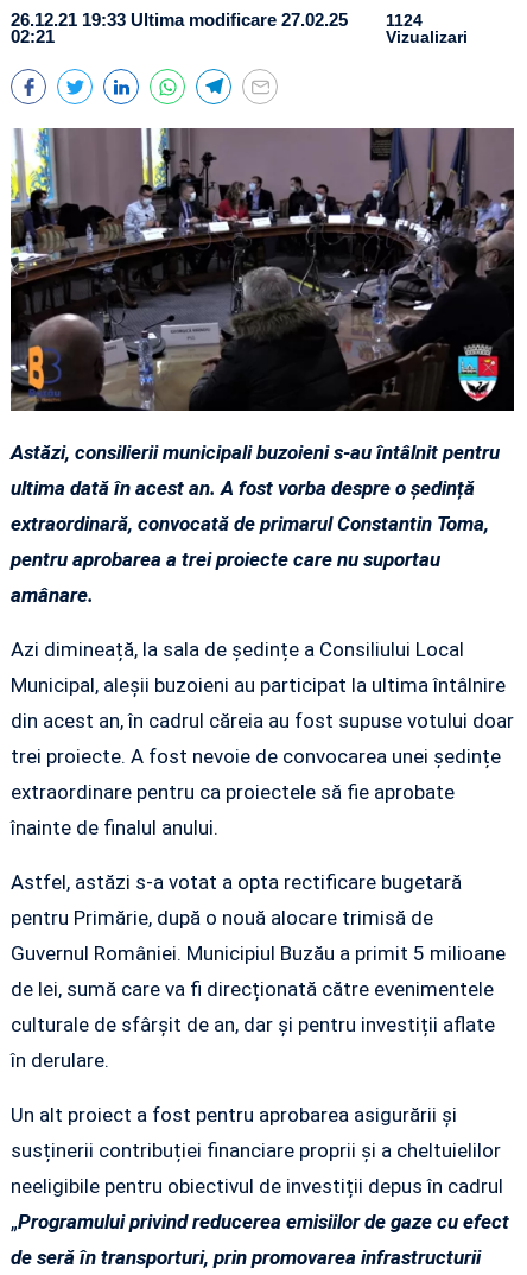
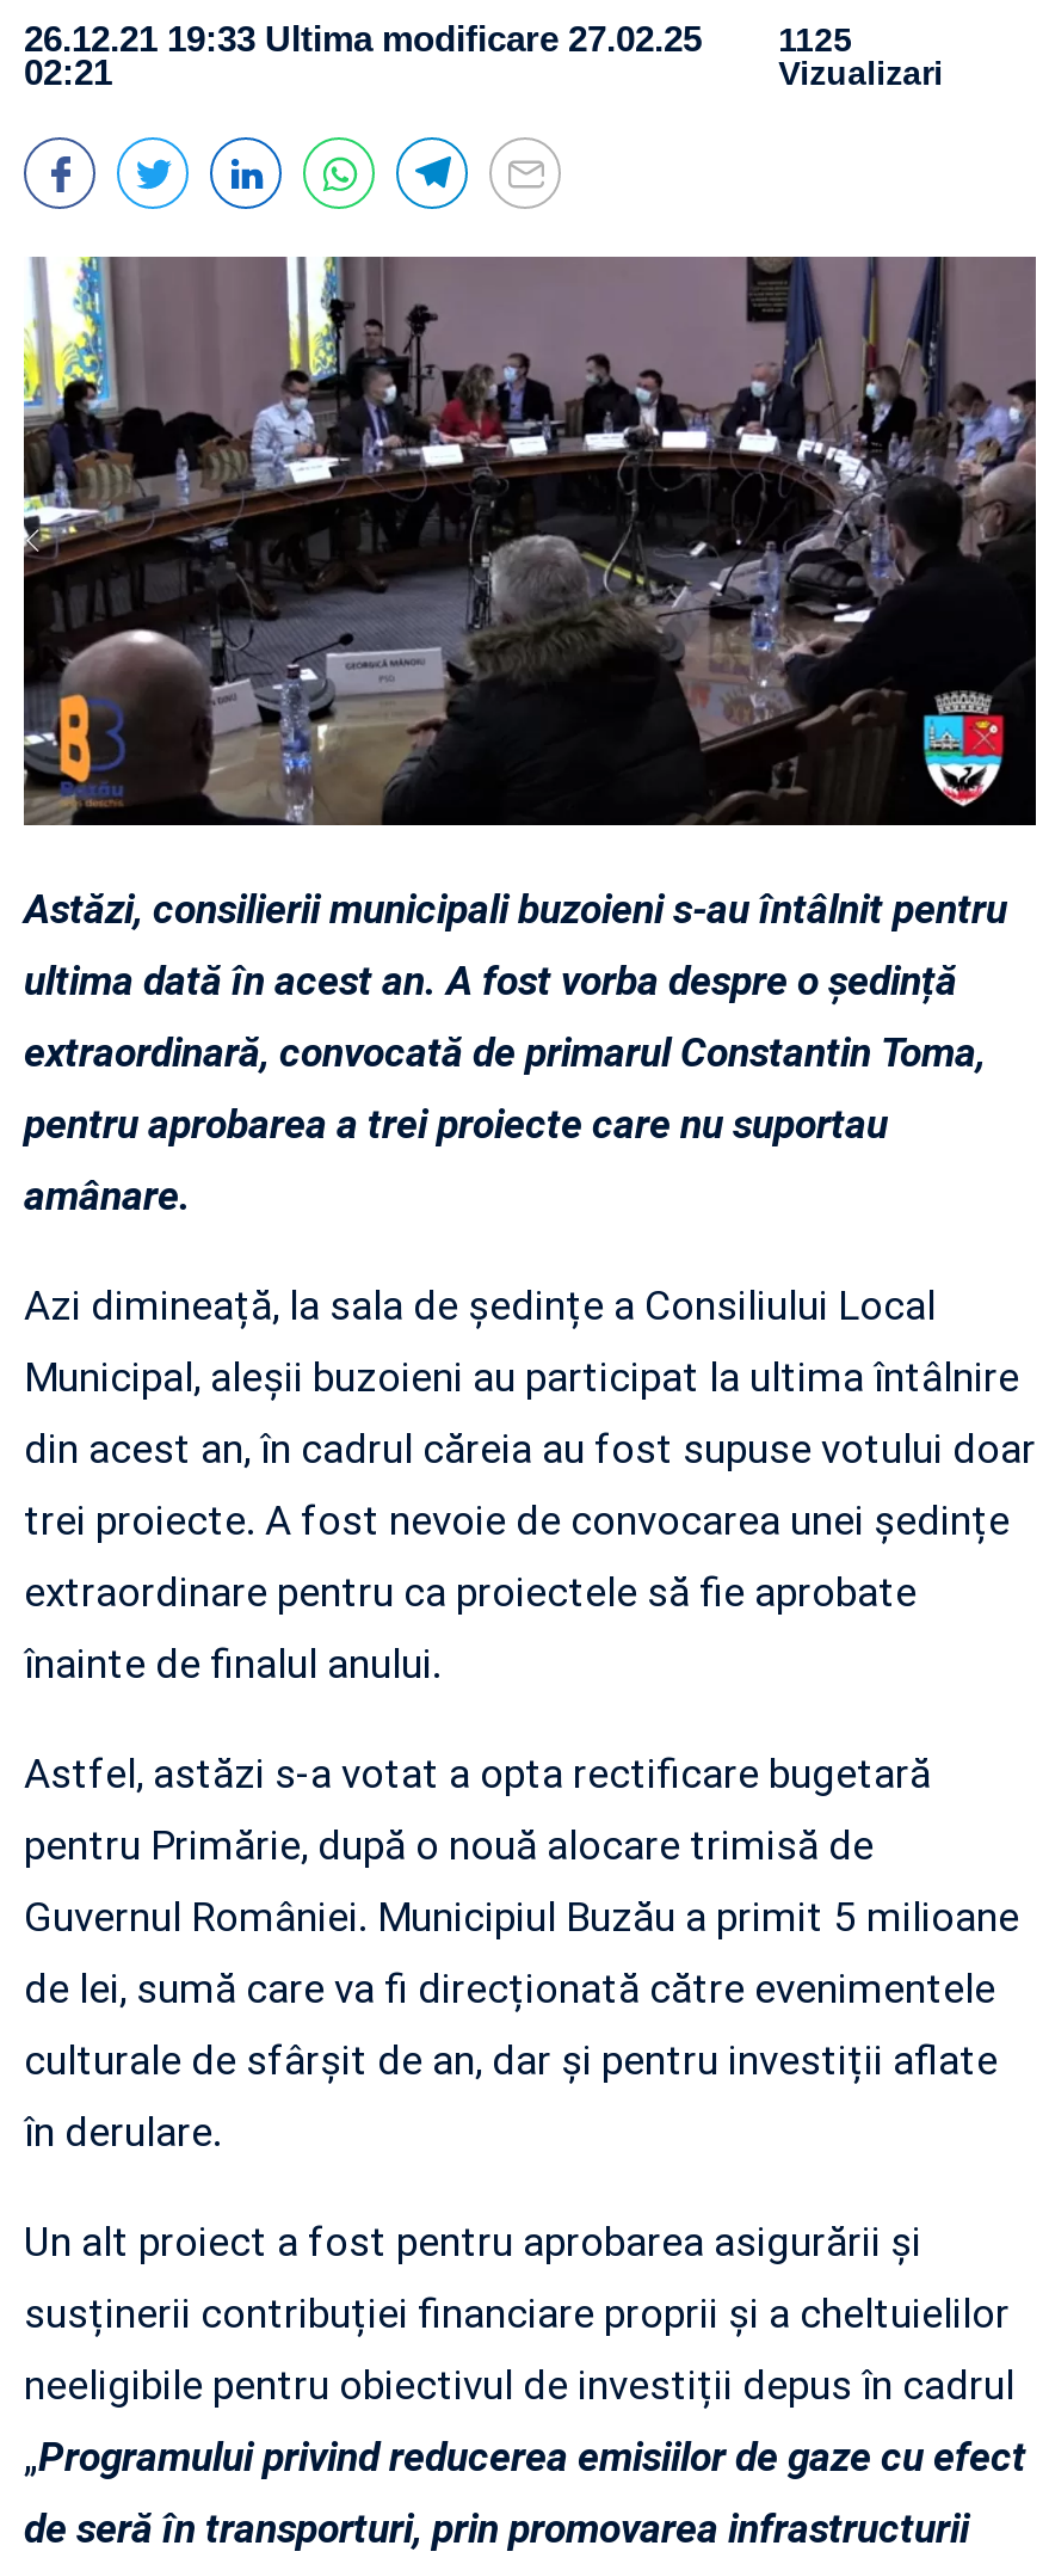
[386,11,423,30] 1124 -> [778,20,852,59] 1125

